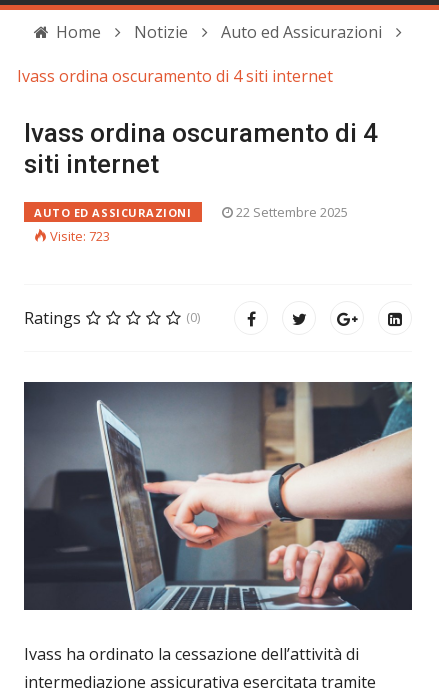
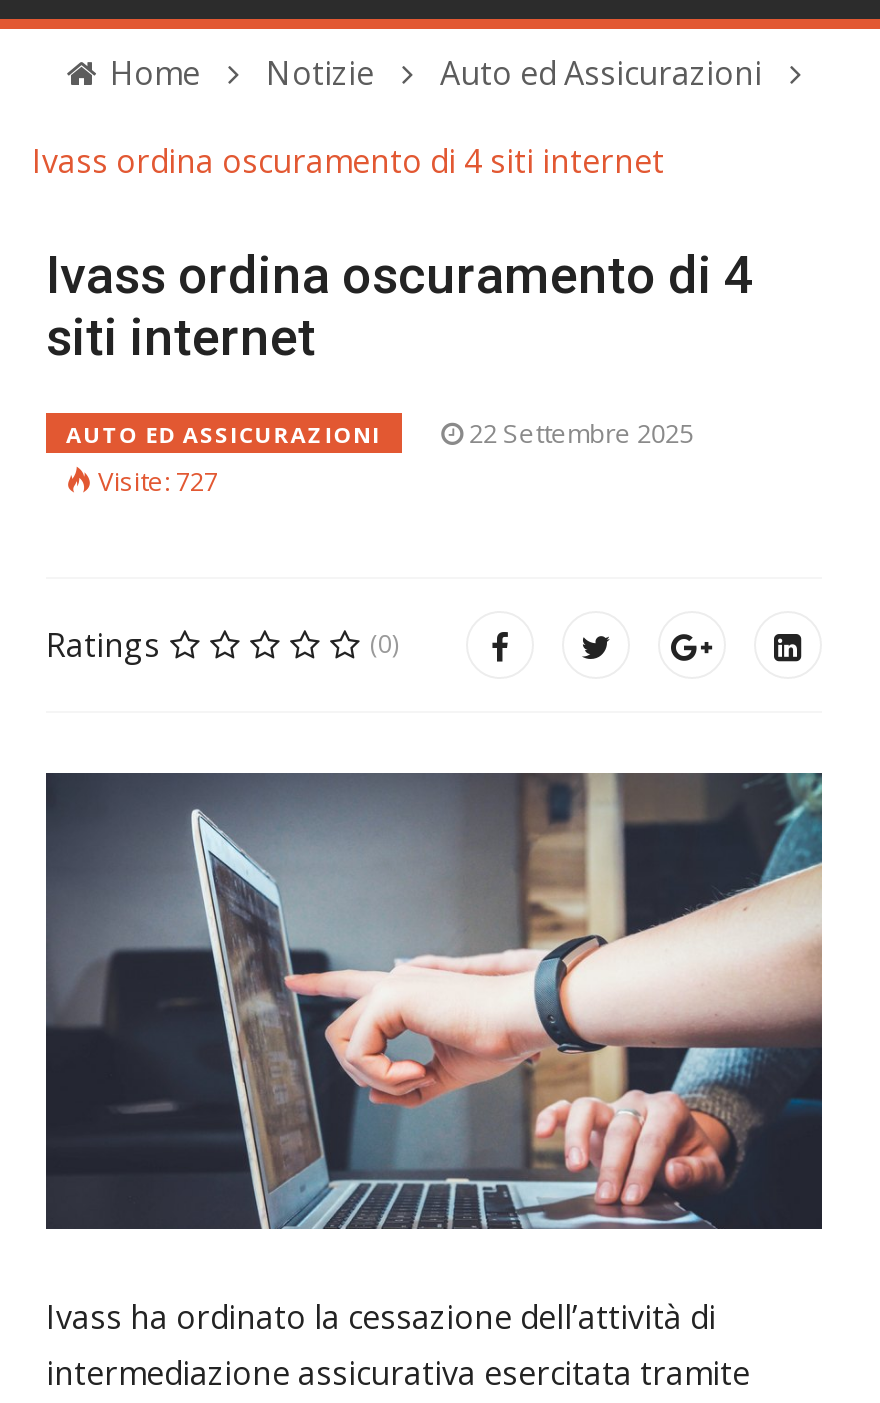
[50,227,110,245] Visite: 723 -> [98,463,218,499] Visite: 727

